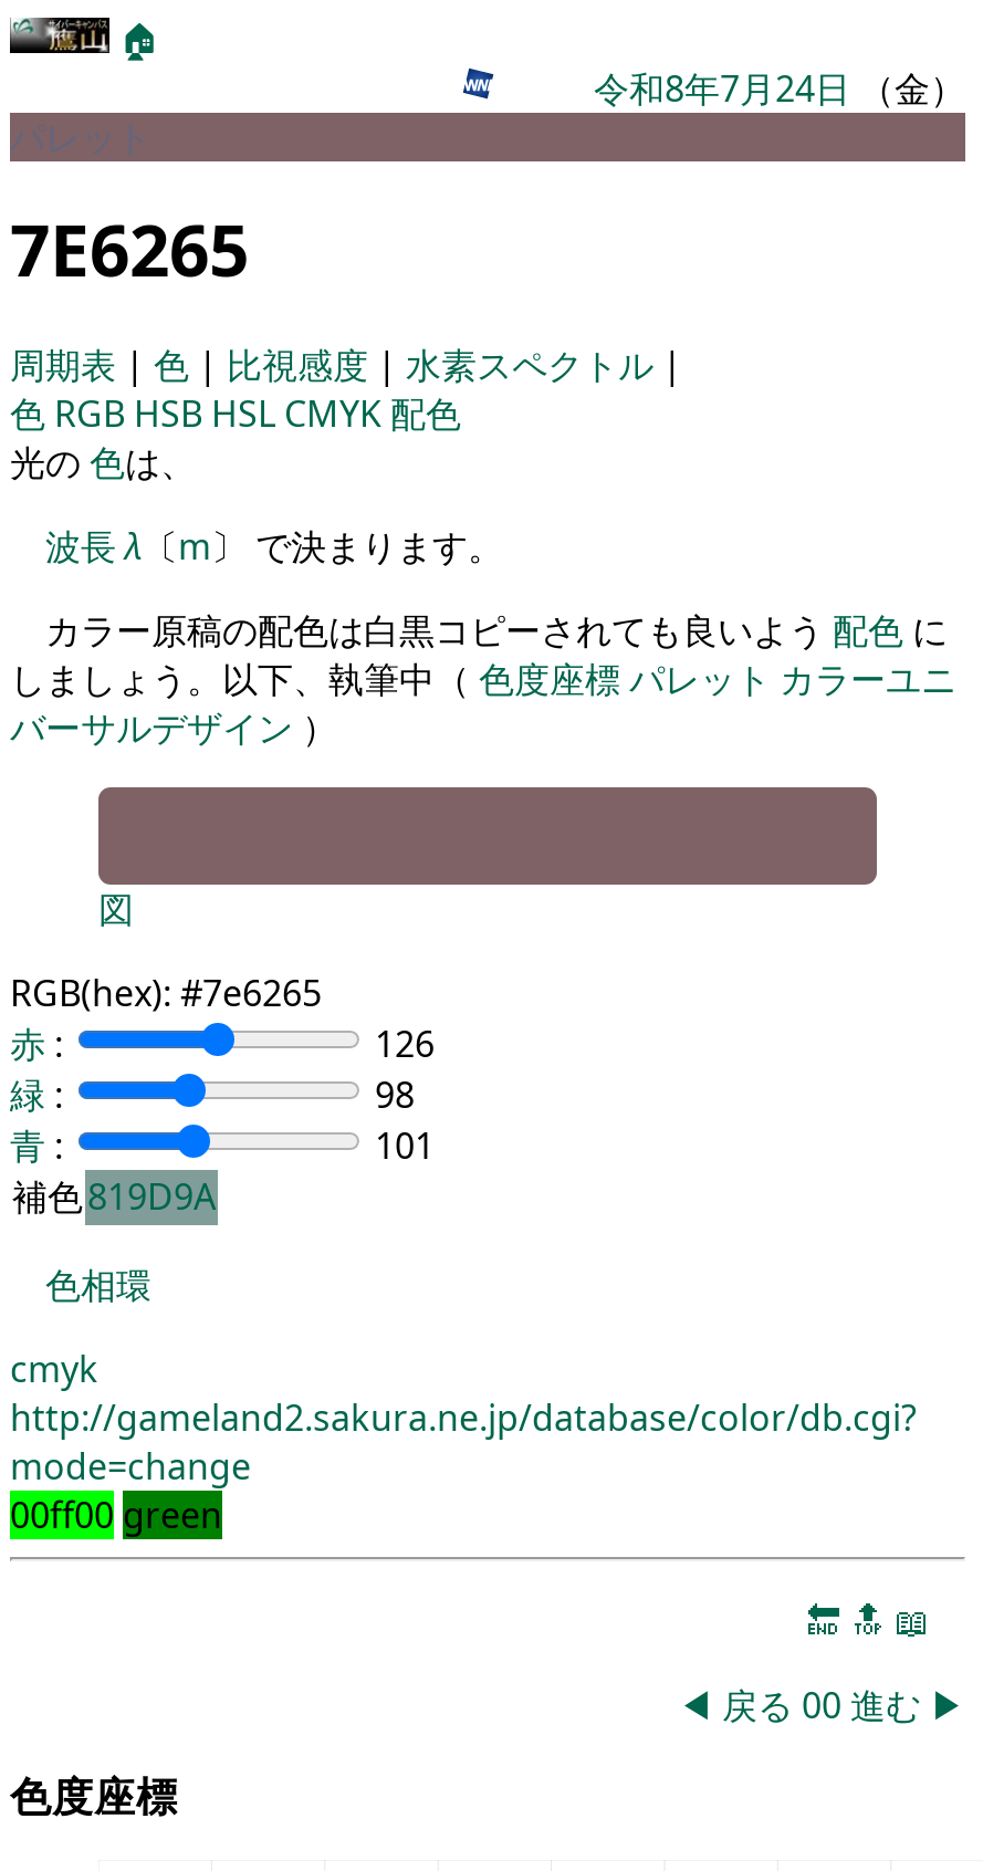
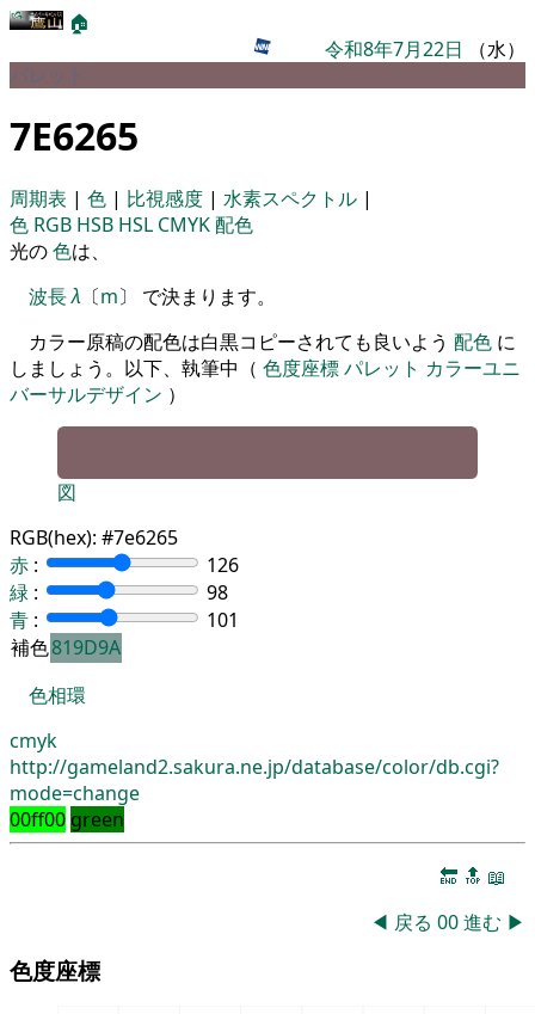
[594,64,965,113] 令和8年7月24日（金） -> [325,36,525,62] 令和8年7月22日（水）

